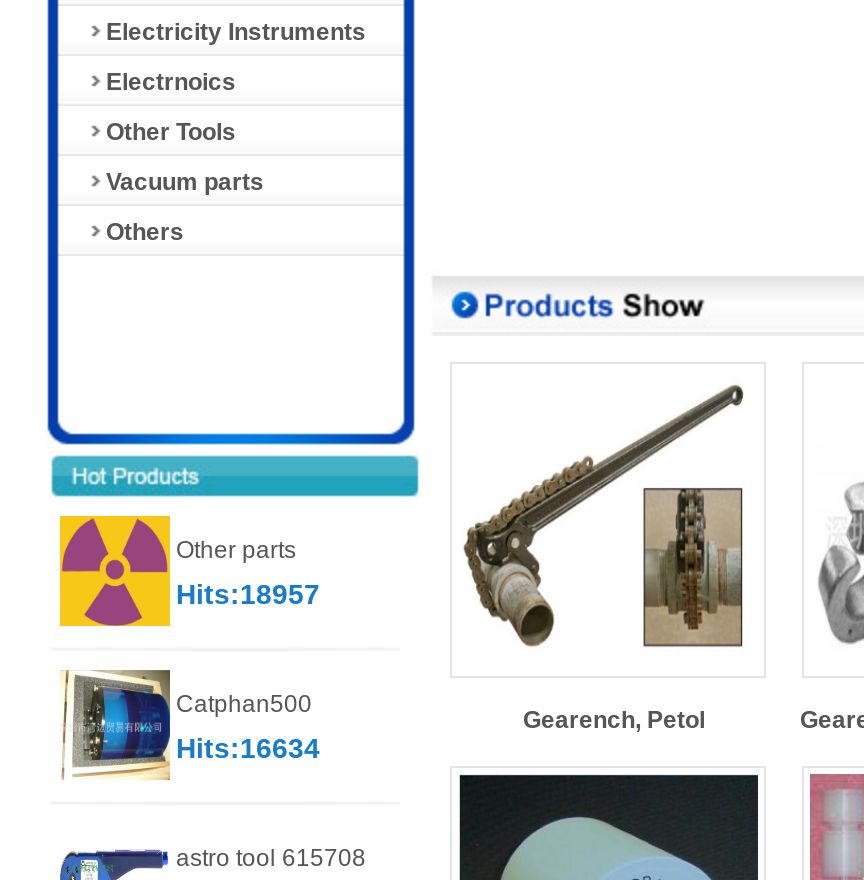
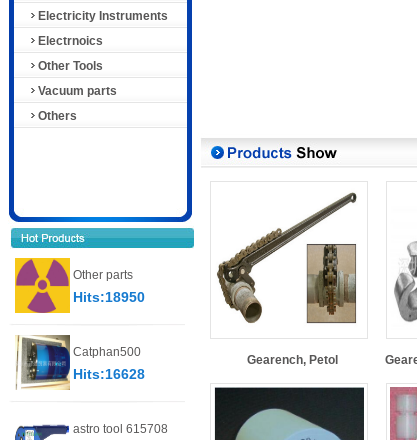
[176,578,320,610] Hits:18957 -> [73,289,145,305] Hits:18950
[176,732,320,764] Hits:16634 -> [73,366,145,382] Hits:16628

